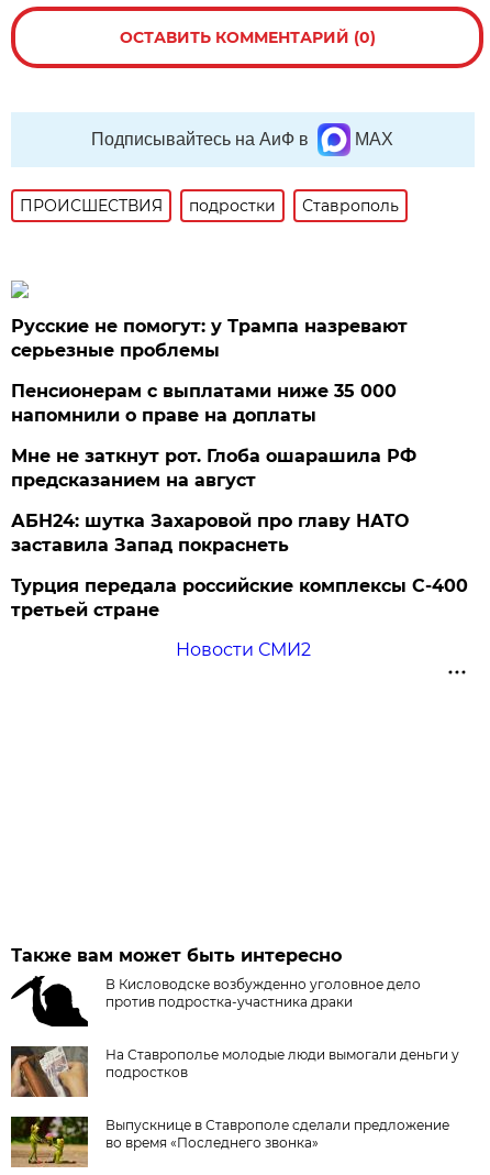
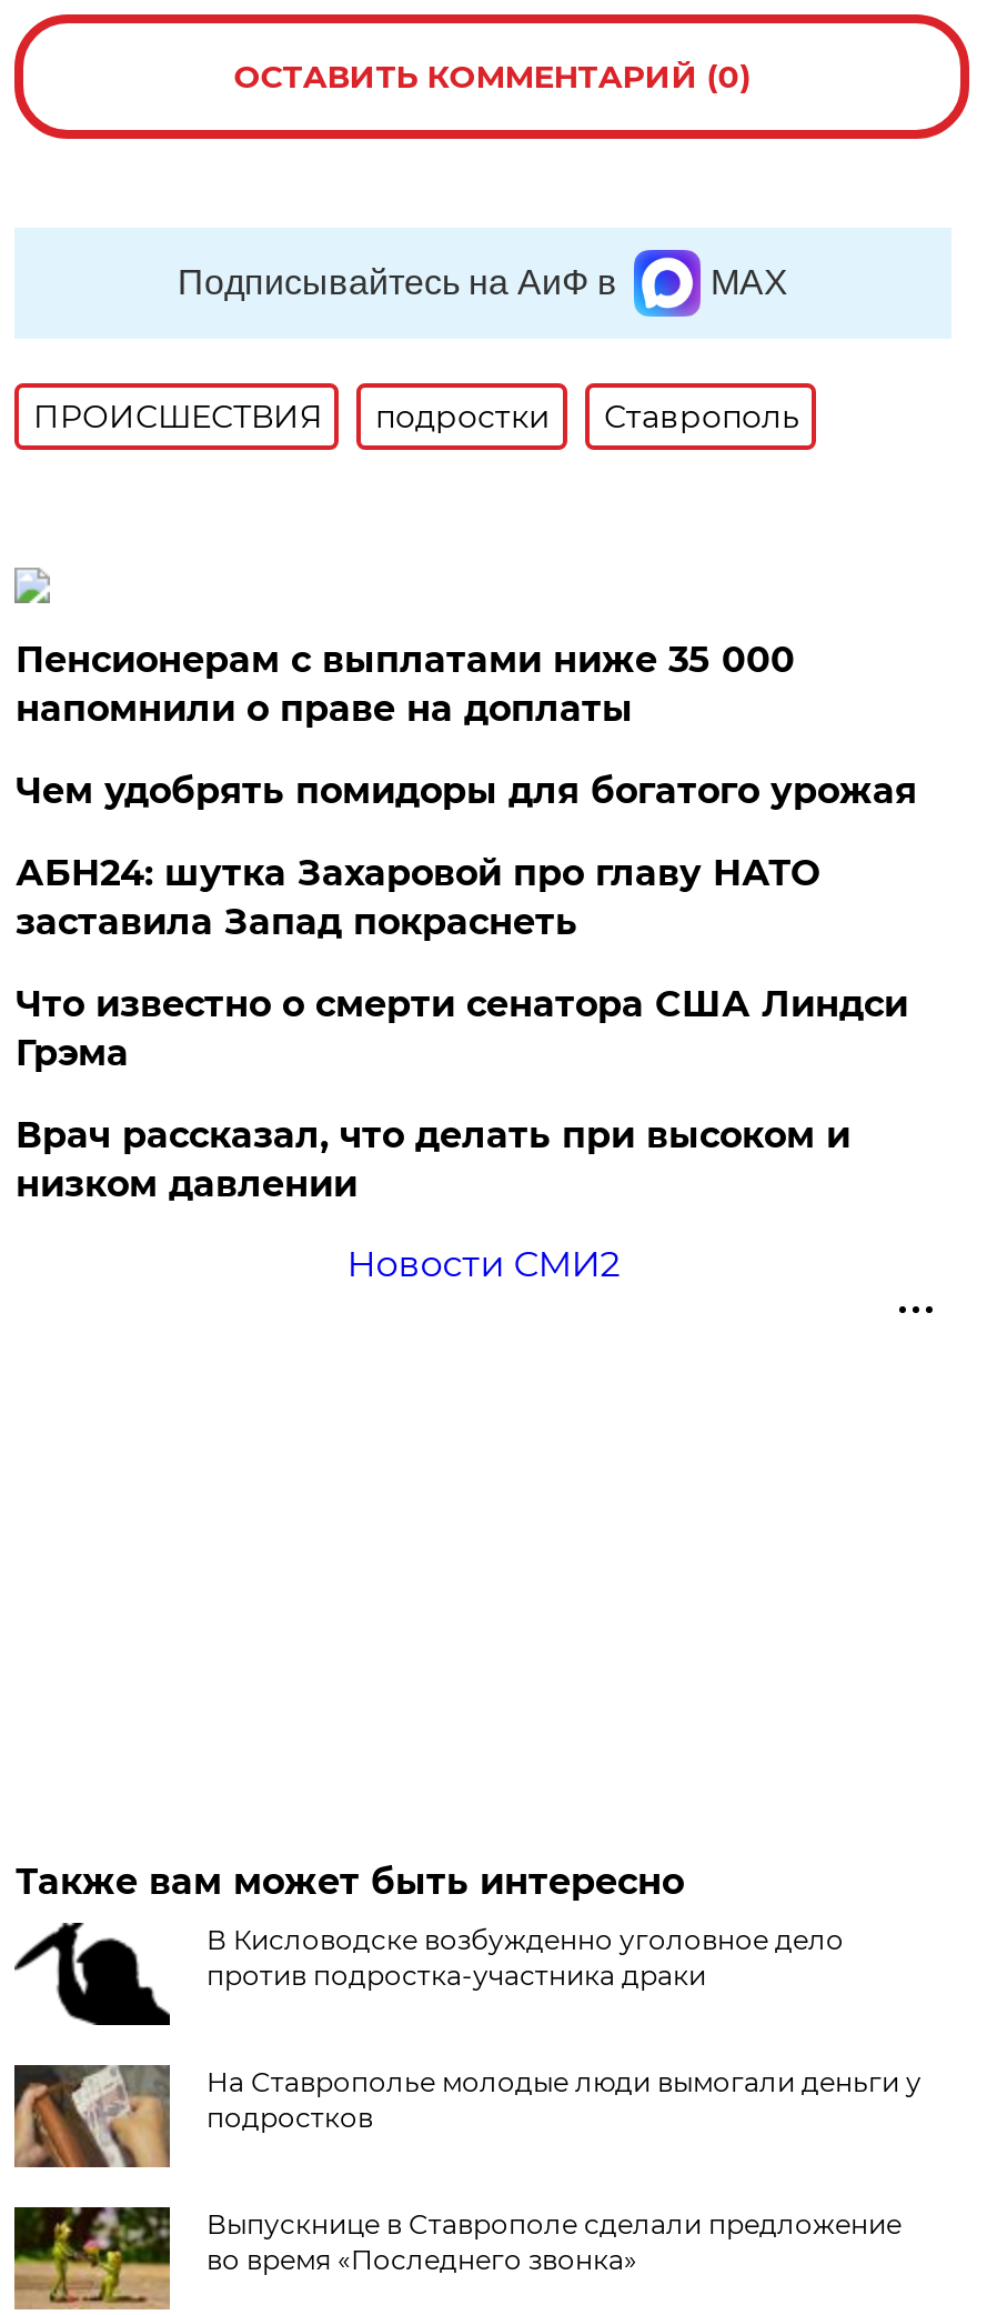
[11,316,408,361] Русские не помогут: у Трампа назревают | серьезные проблемы -> none
moved [11,381,397,426] -> [15,639,795,730]: Пенсионерам с выплатами ниже 35 000 | напомнили о праве на доплаты
[11,445,417,491] Мне не заткнут рот. Глоба ошарашила РФ | предсказанием на август -> [15,770,917,812] Чем удобрять помидоры для богатого урожая
moved [11,510,409,555] -> [15,852,819,943]: АБН24: шутка Захаровой про главу НАТО | заставила Запад покраснеть
[11,575,468,620] Турция передала российские комплексы С-400 | третьей стране -> [15,983,908,1205] Что известно о смерти сенатора США Линдси | Грэма | Врач рассказал, что делать при высоком и | низком давлении

